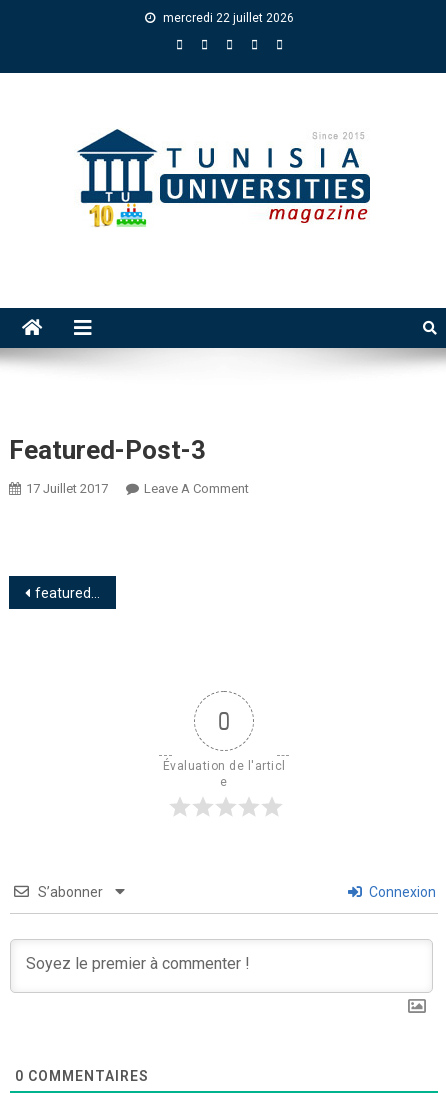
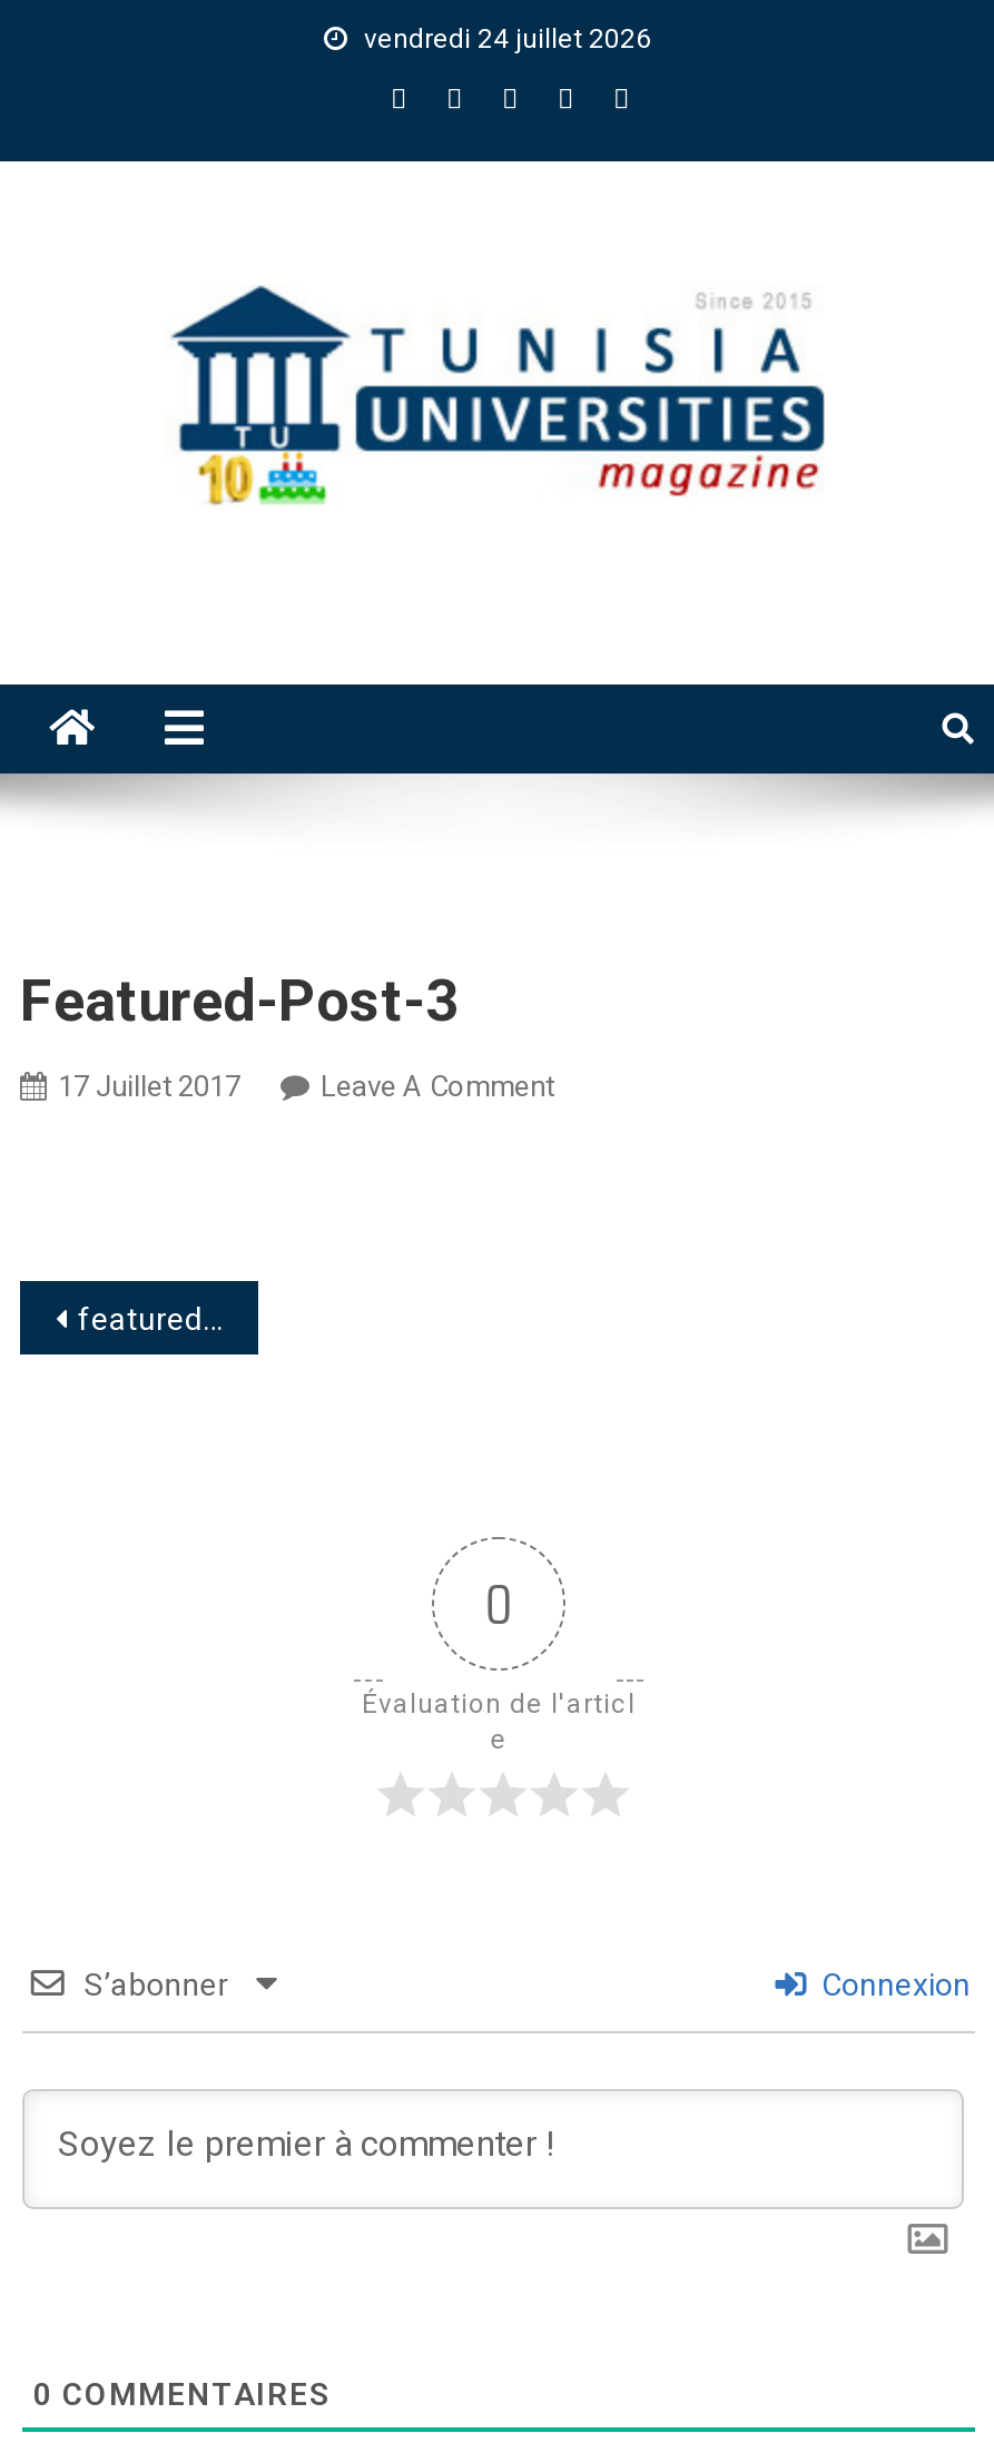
[162,11,293,25] mercredi 22 juillet 2026 -> [364,23,651,55] vendredi 24 juillet 2026

